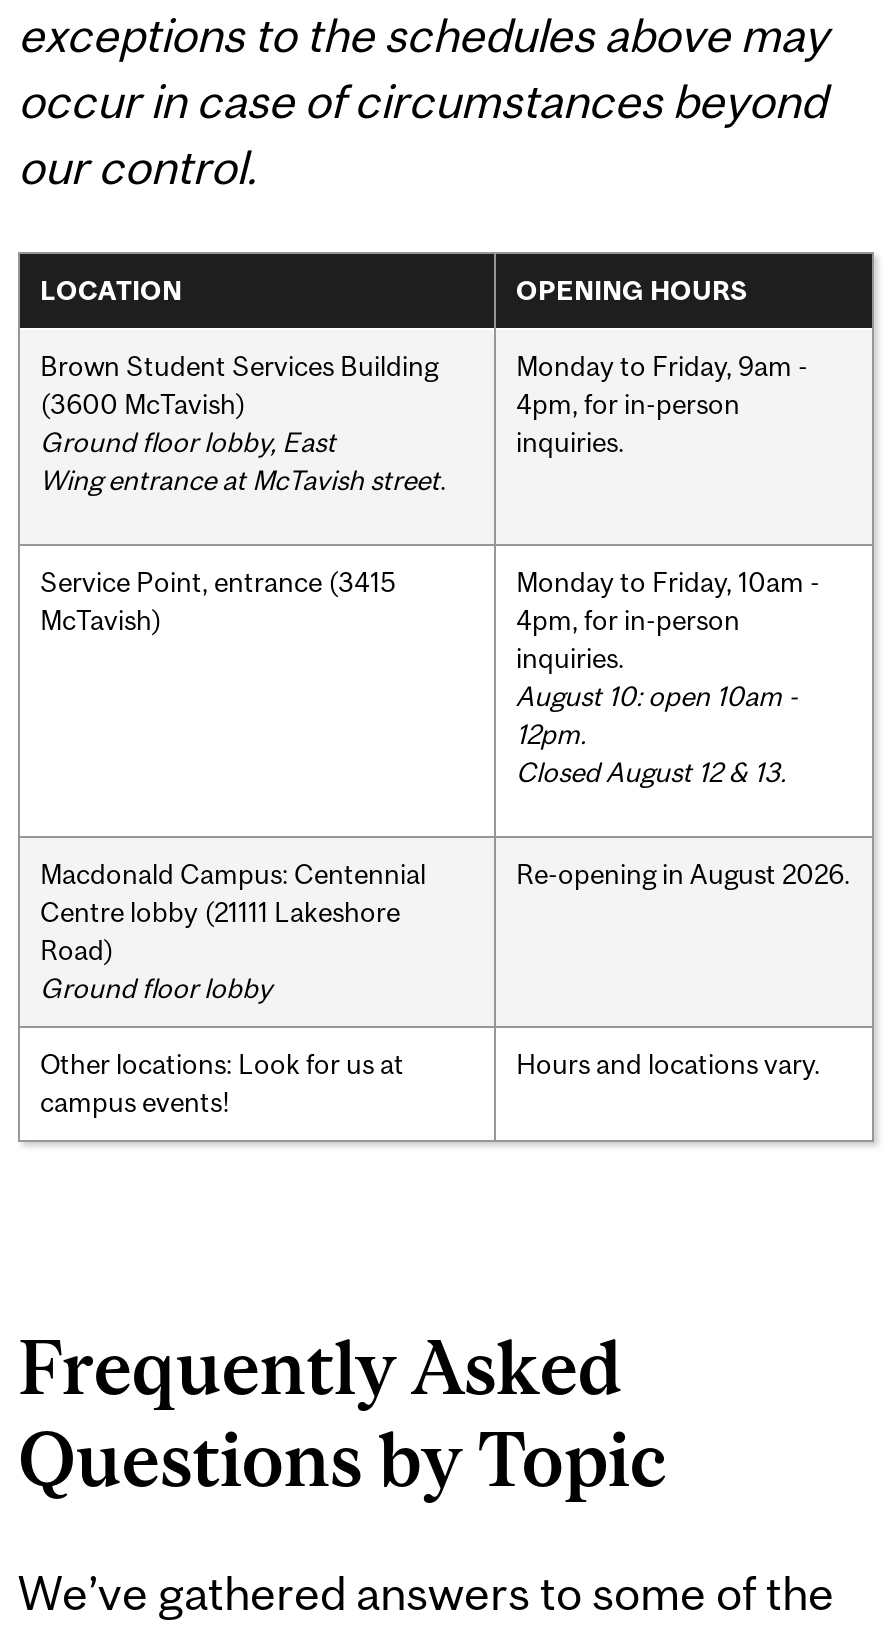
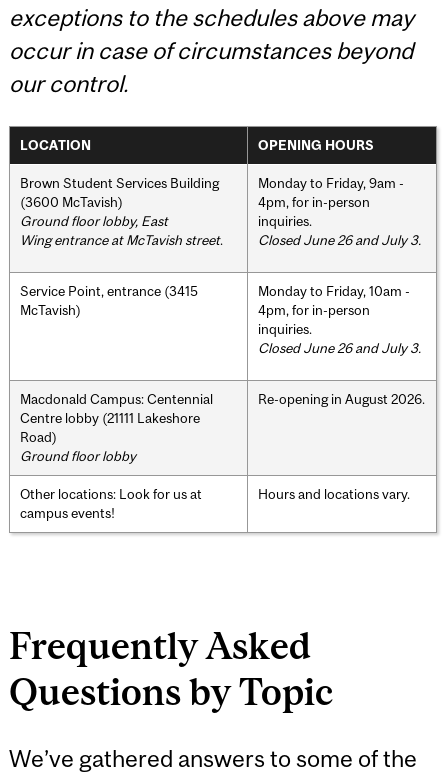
none -> [258,232,421,248] Closed June 26 and July 3.
[516,679,798,787] August 10: open 10am - | 12pm. | Closed August 12 & 13. -> [258,340,421,356] Closed June 26 and July 3.

